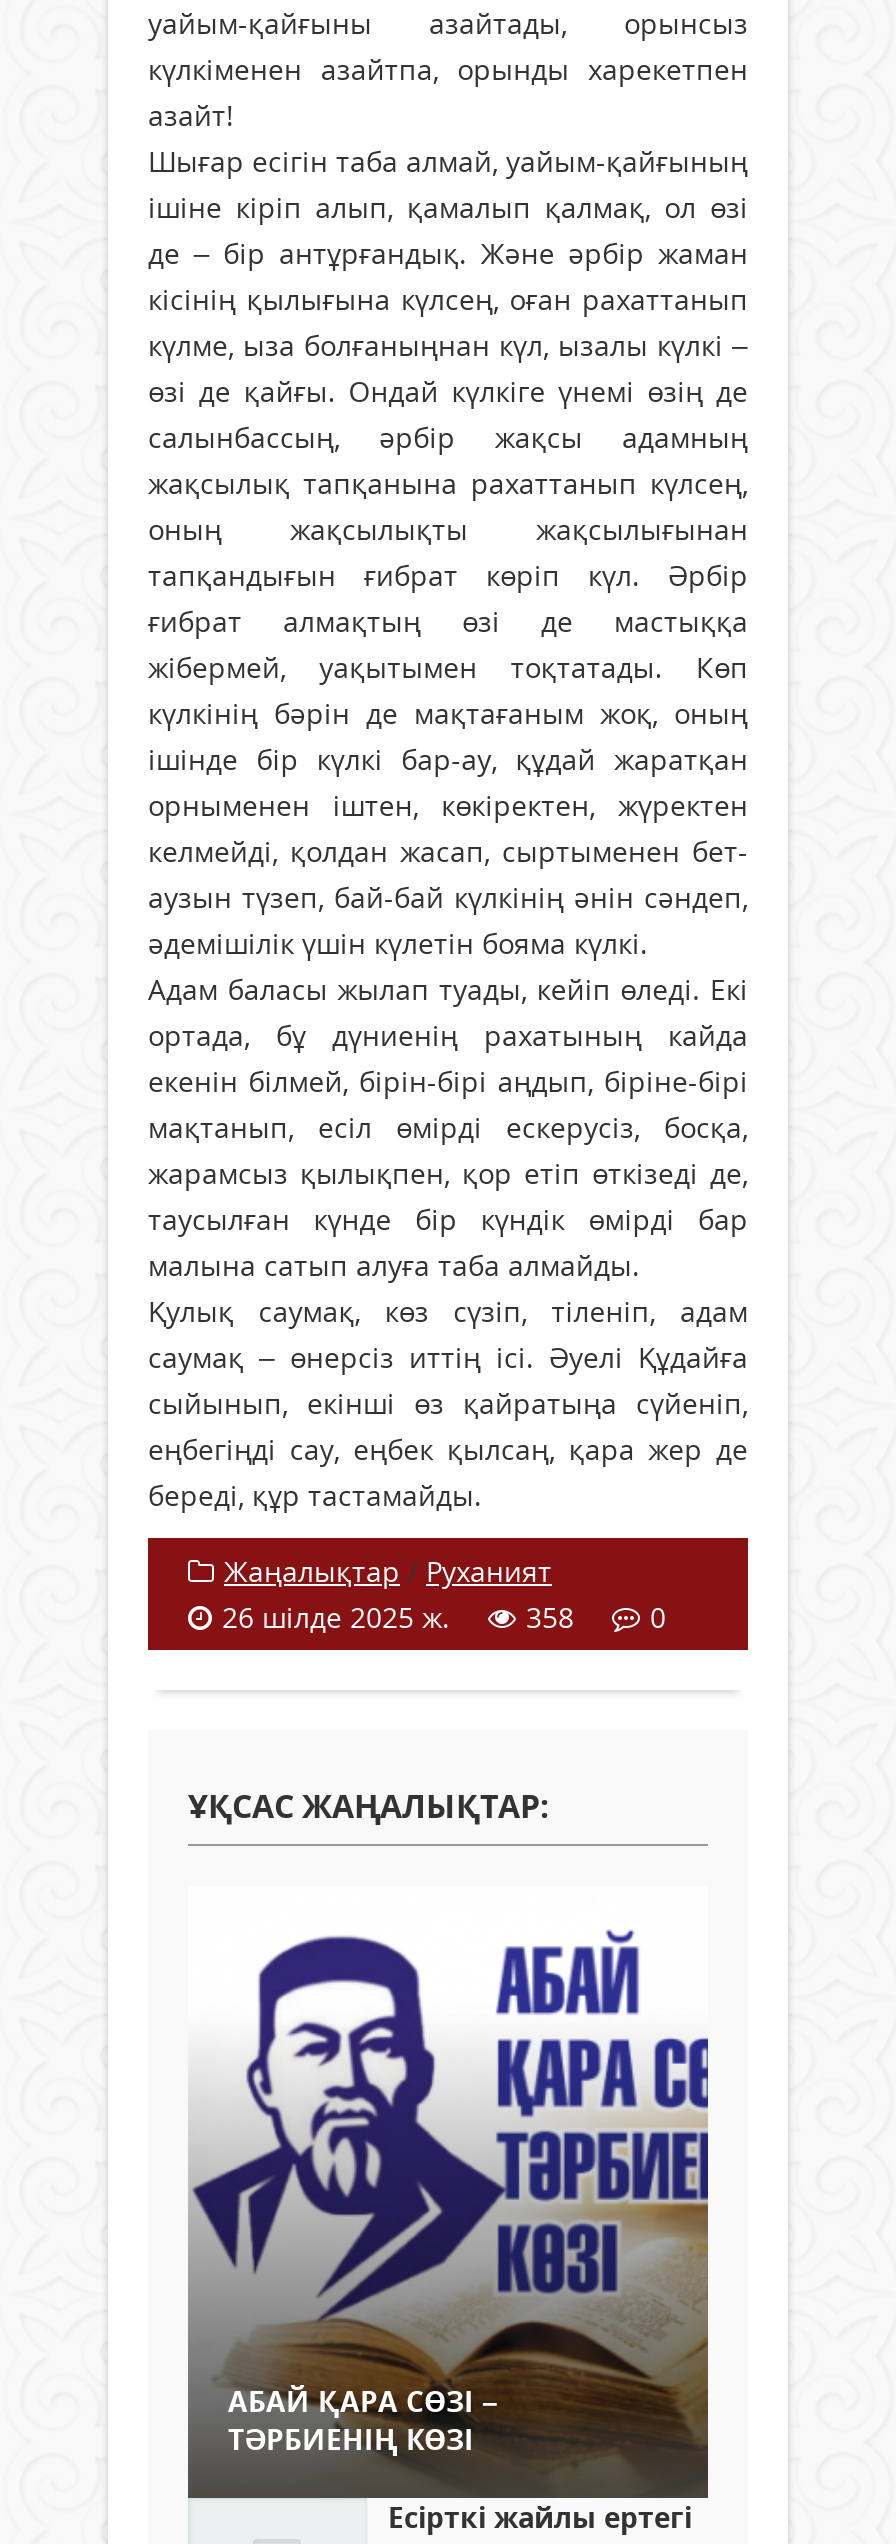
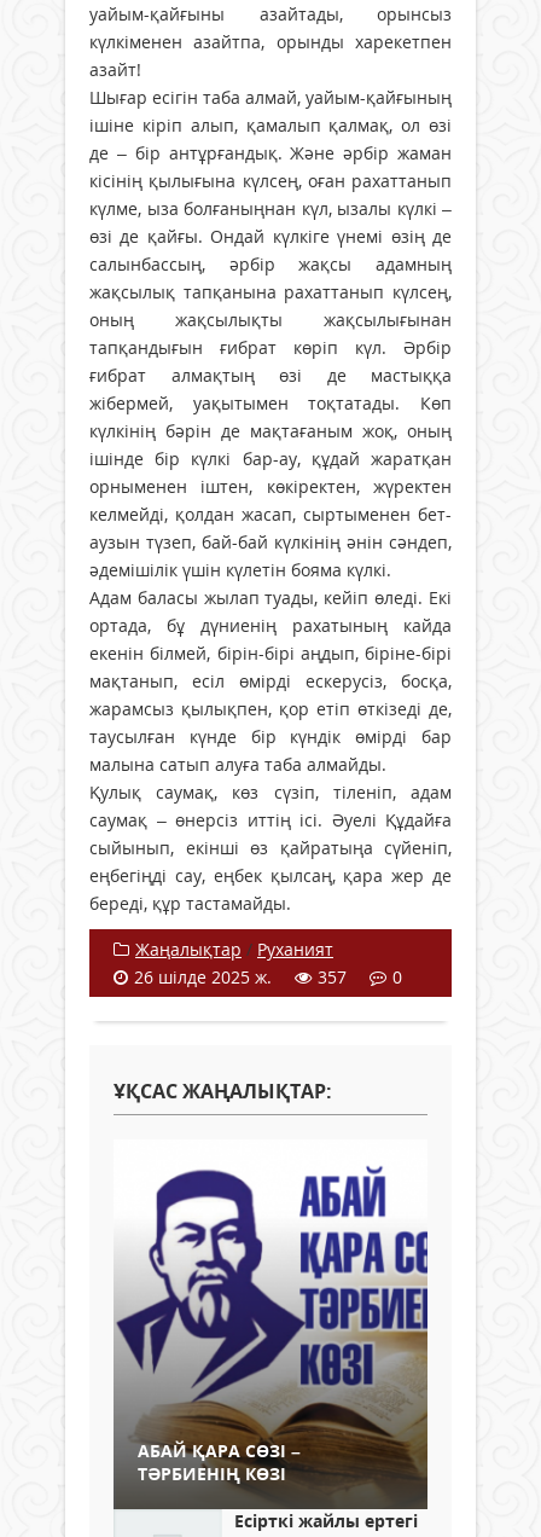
[222,1599,666,1637] 26 шілде 2025 ж. 358 0 -> [134,966,402,989] 26 шілде 2025 ж. 357 0

